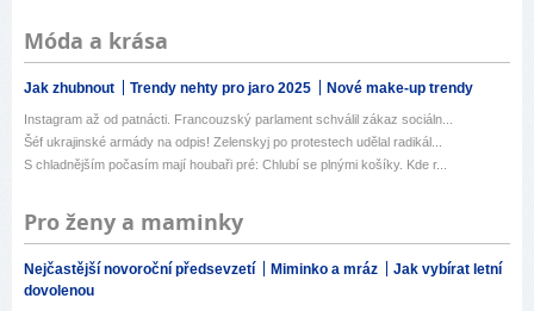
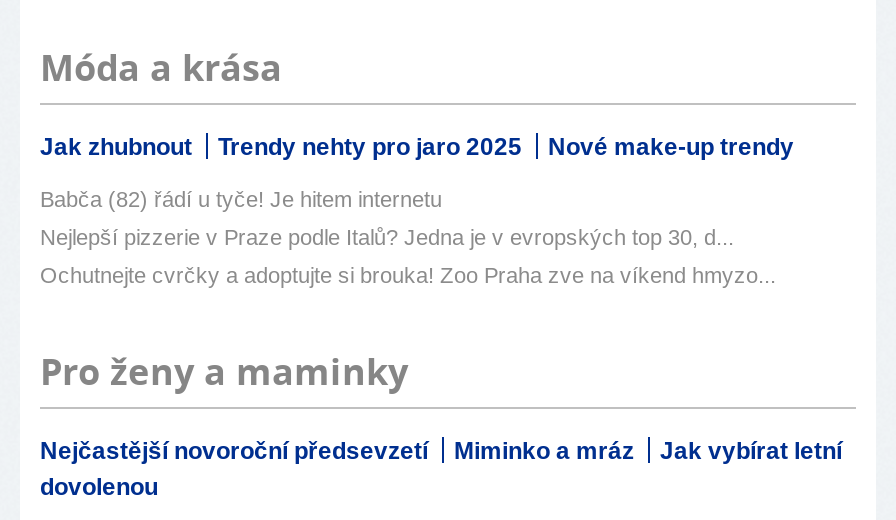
[24,112,453,127] Instagram až od patnácti. Francouzský parlament schválil zákaz sociáln... -> [40,187,442,211] Babča (82) řádí u tyče! Je hitem internetu
[24,135,442,149] Šéf ukrajinské armády na odpis! Zelenskyj po protestech udělal radikál... -> [40,225,734,249] Nejlepší pizzerie v Praze podle Italů? Jedna je v evropských top 30, d...
[24,158,447,172] S chladnějším počasím mají houbaři pré: Chlubí se plnými košíky. Kde r... -> [40,263,776,287] Ochutnejte cvrčky a adoptujte si brouka! Zoo Praha zve na víkend hmyzo...

